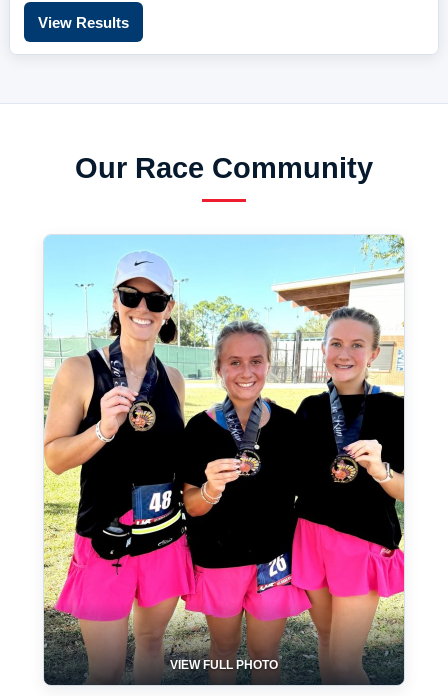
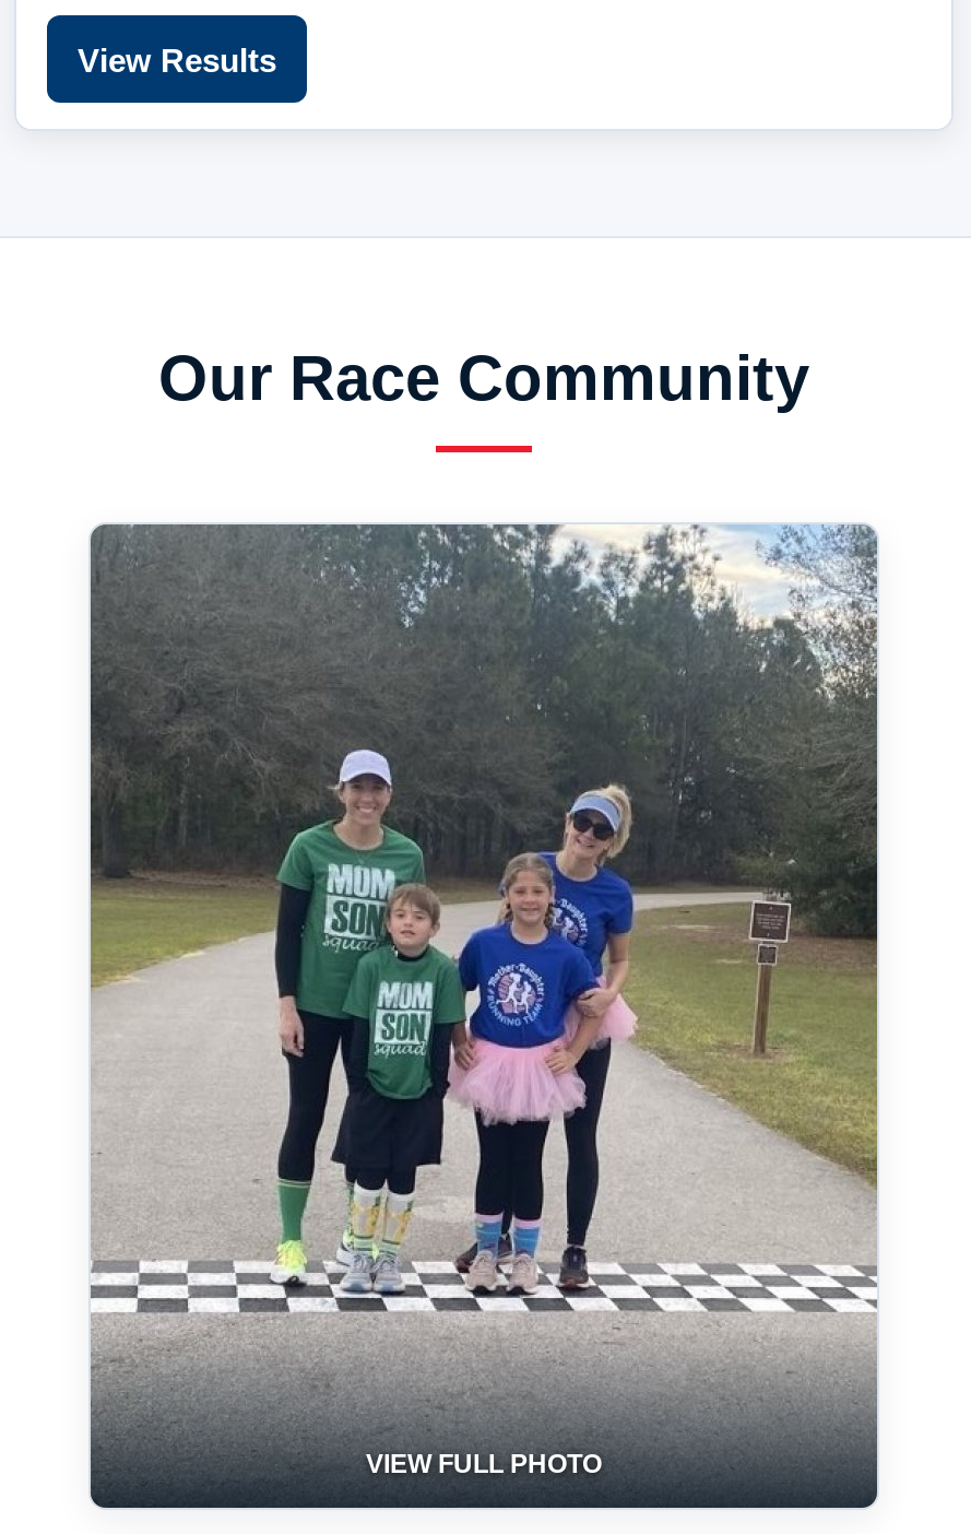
[44,234,405,678] [image] -> [88,522,879,1492] [image]

